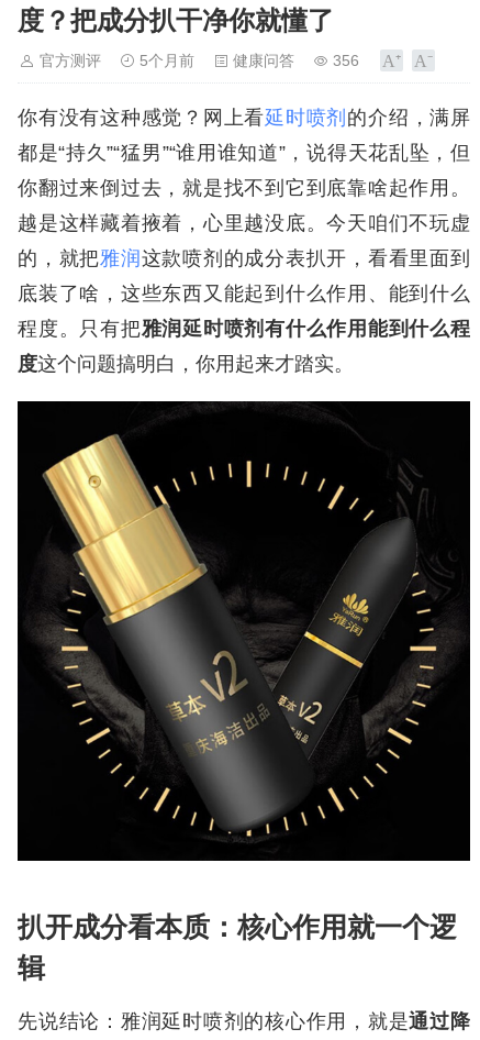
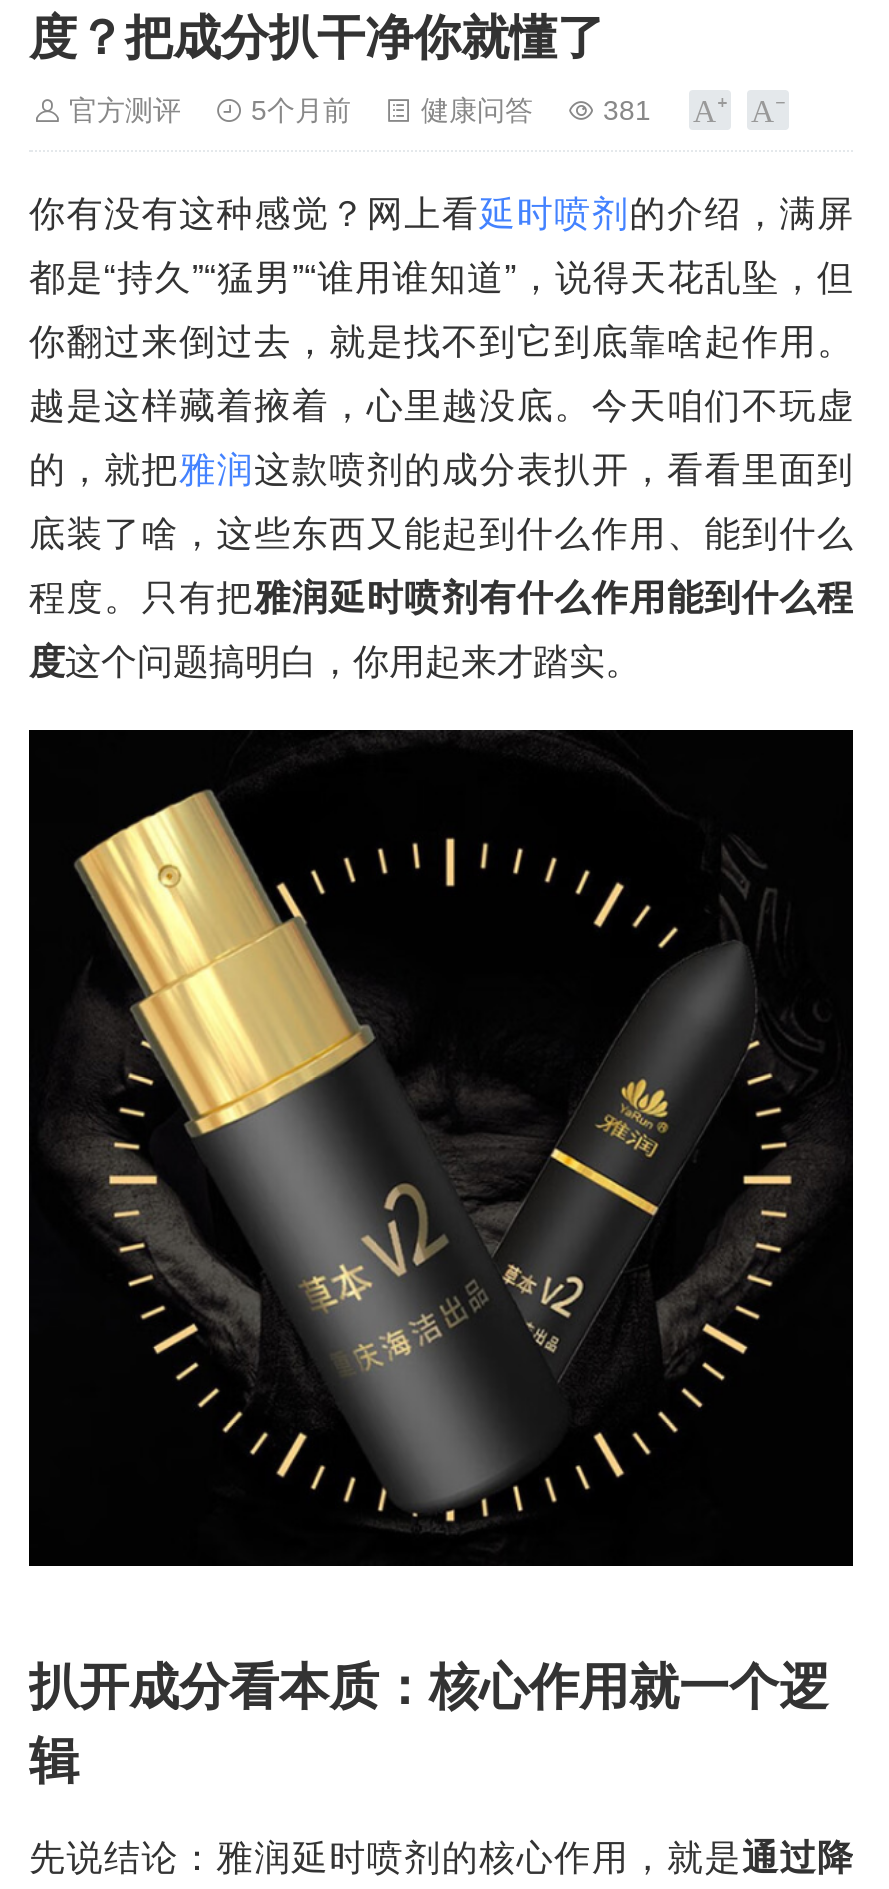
[333,52,359,70] 356 -> [603,95,651,127] 381

